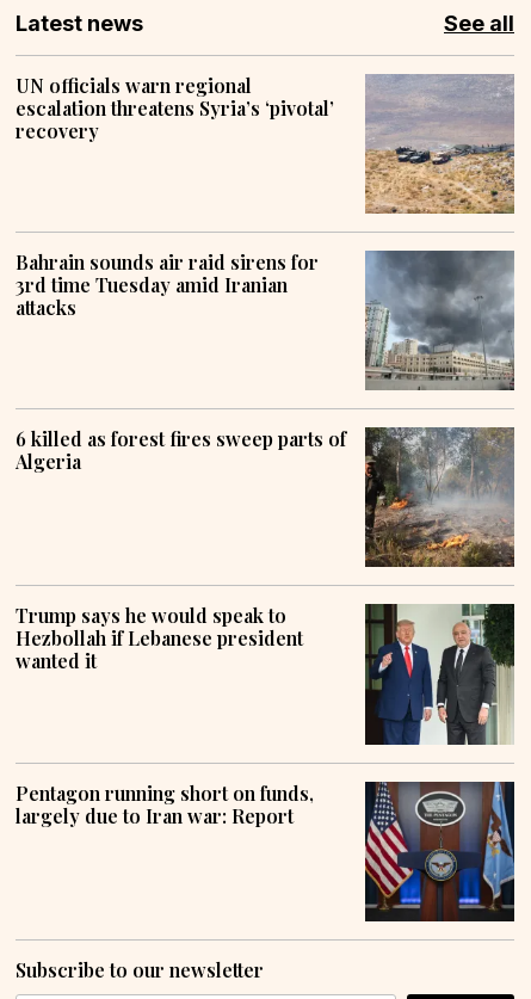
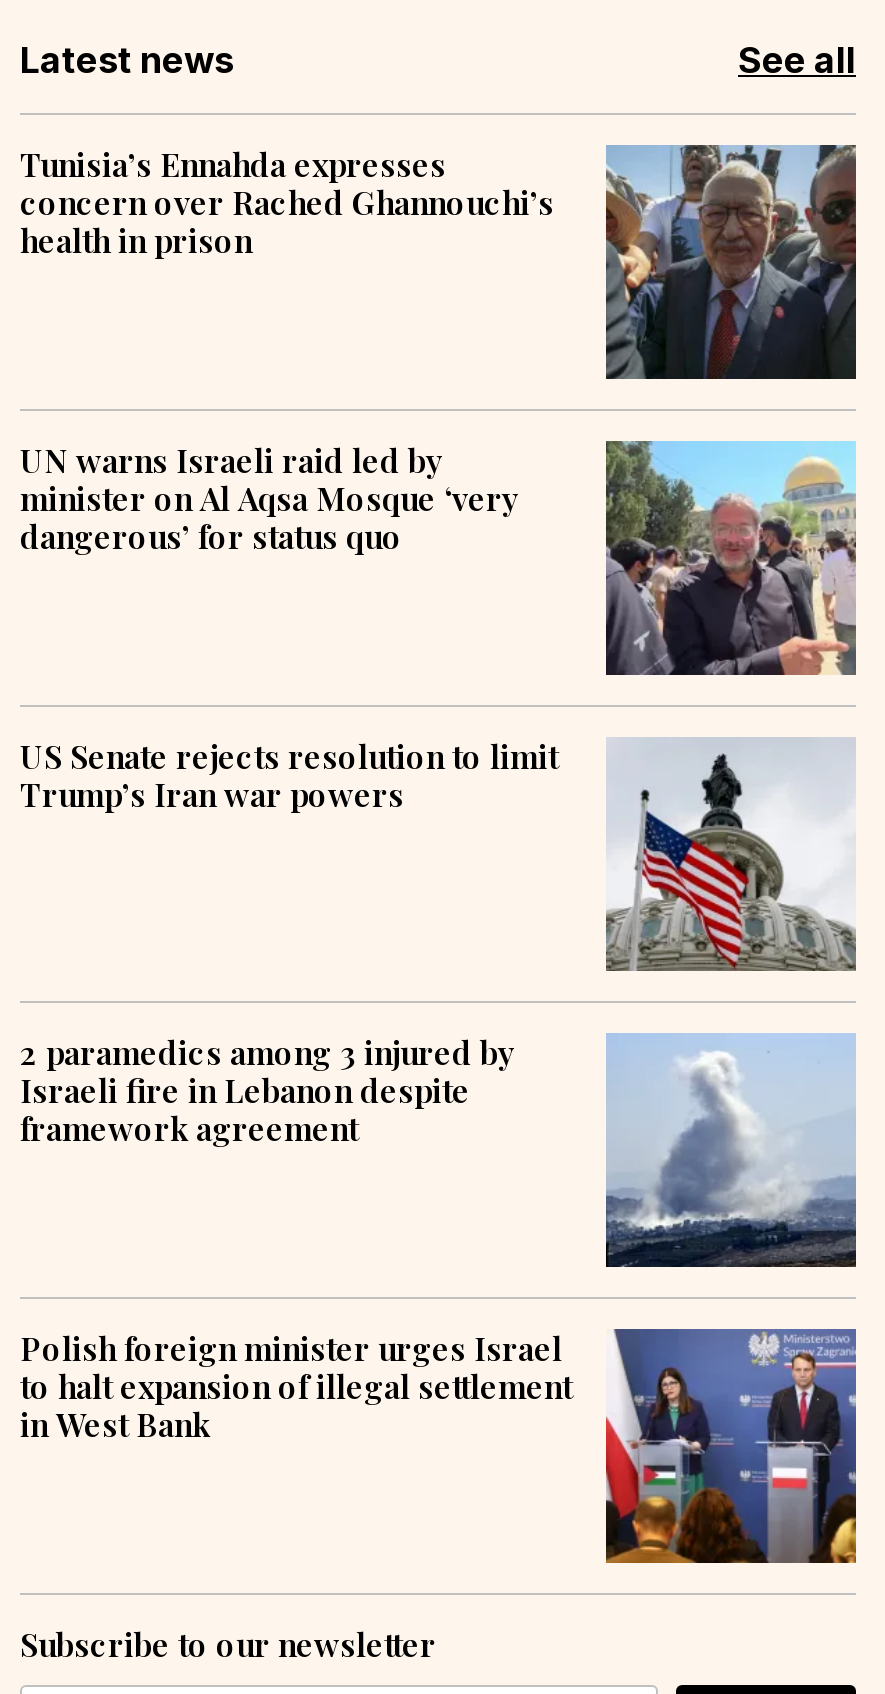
[16,73,515,214] [image] | UN officials warn regional | escalation threatens Syria’s ‘pivotal’ | recovery -> [20,143,858,380] [image] | Tunisia’s Ennahda expresses | concern over Rached Ghannouchi’s | health in prison
[16,250,319,320] Bahrain sounds air raid sirens for | 3rd time Tuesday amid Iranian | attacks -> [20,439,520,557] UN warns Israeli raid led by | minister on Al Aqsa Mosque ‘very | dangerous’ for status quo
[365,249,515,391] [image] -> [604,440,856,676] [image]
[16,426,515,568] [image] | 6 killed as forest fires sweep parts of | Algeria -> [20,735,856,972] [image] | US Senate rejects resolution to limit | Trump’s Iran war powers
[16,603,303,674] Trump says he would speak to | Hezbollah if Lebanese president | wanted it -> [20,1031,516,1149] 2 paramedics among 3 injured by | Israeli fire in Lebanon despite | framework agreement
[364,603,515,746] [image] -> [604,1032,858,1270] [image]
[16,780,314,828] Pentagon running short on funds, | largely due to Iran war: Report -> [20,1327,572,1445] Polish foreign minister urges Israel | to halt expansion of illegal settlement | in West Bank
[364,781,515,923] [image] -> [604,1328,858,1566] [image]

